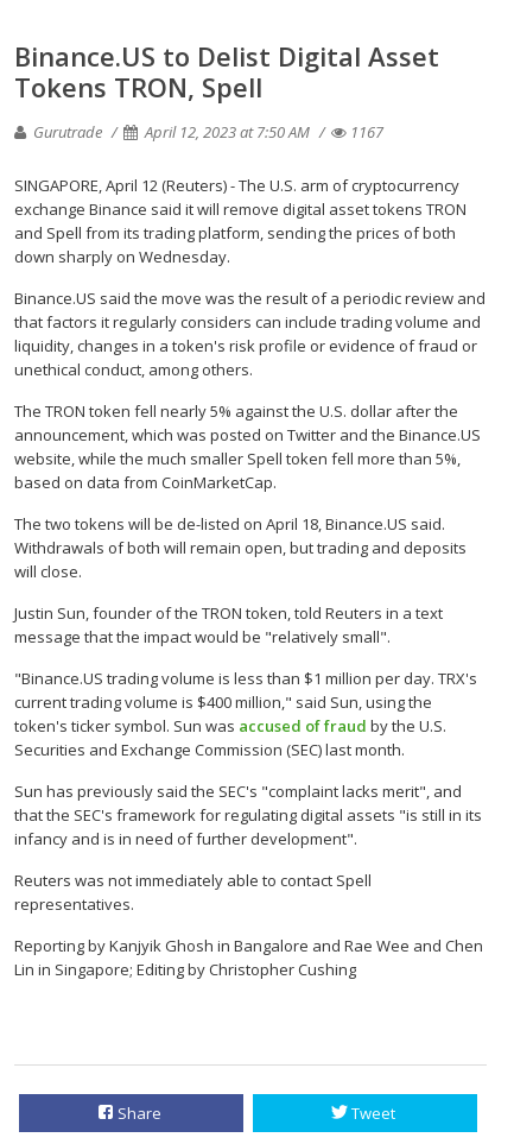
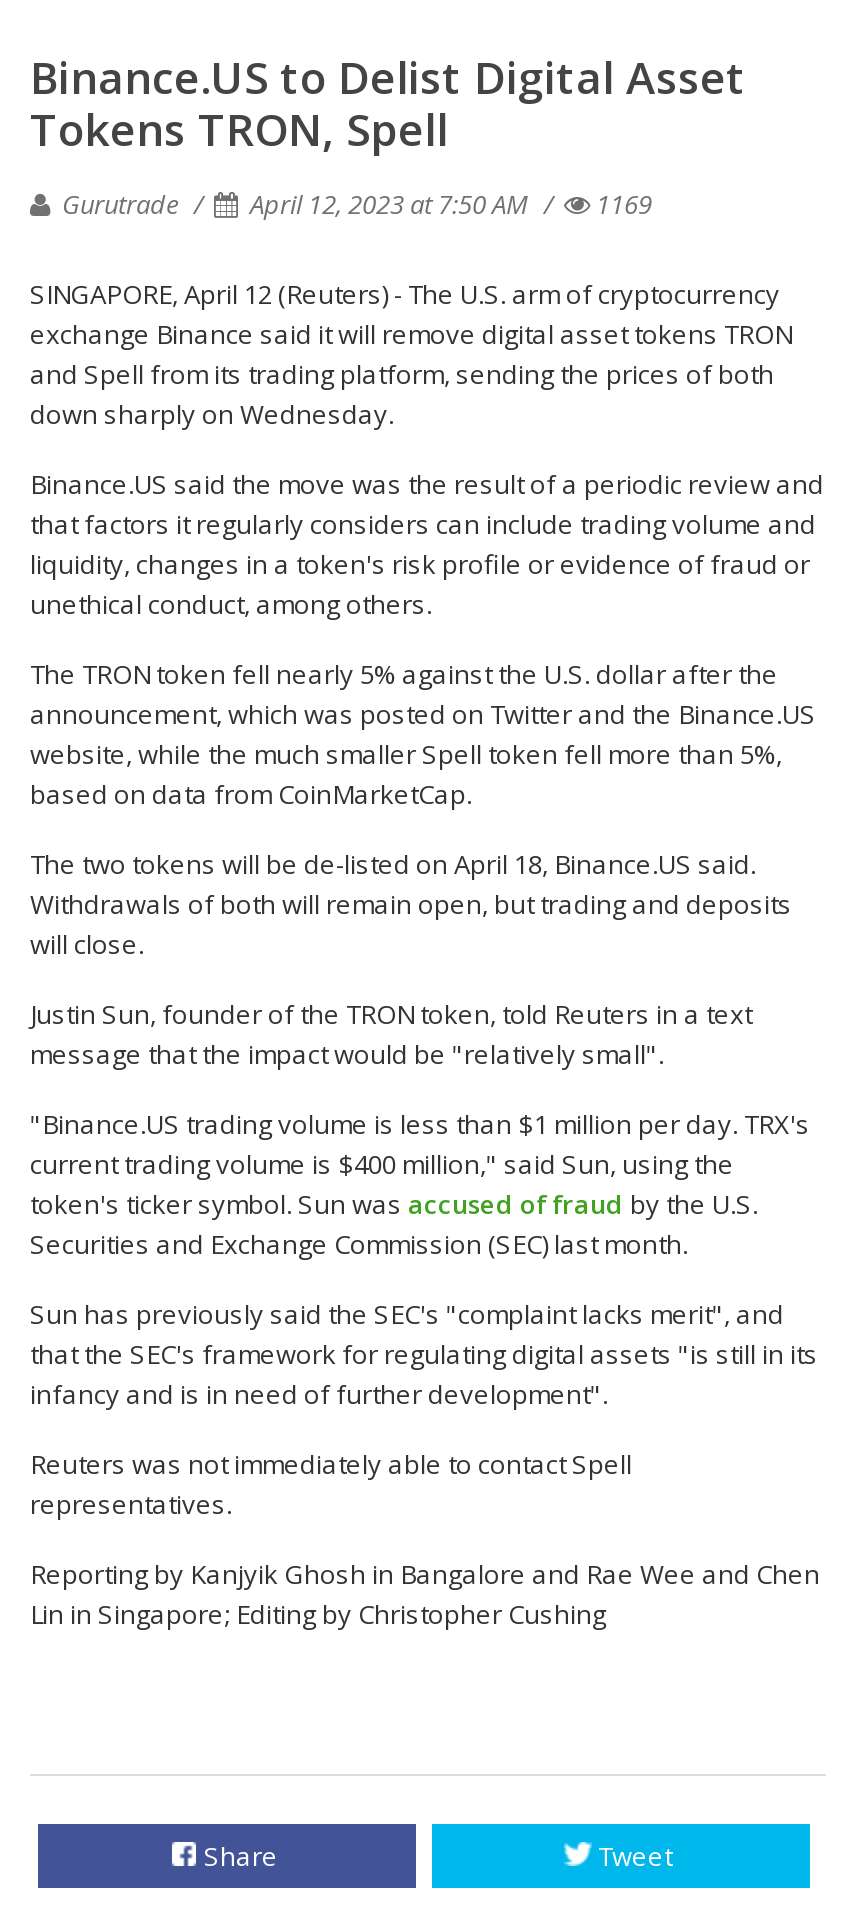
[30,121,383,143] Gurutrade April 12, 2023 at 7:50 AM 1167 -> [56,186,652,222] Gurutrade April 12, 2023 at 7:50 AM 1169

